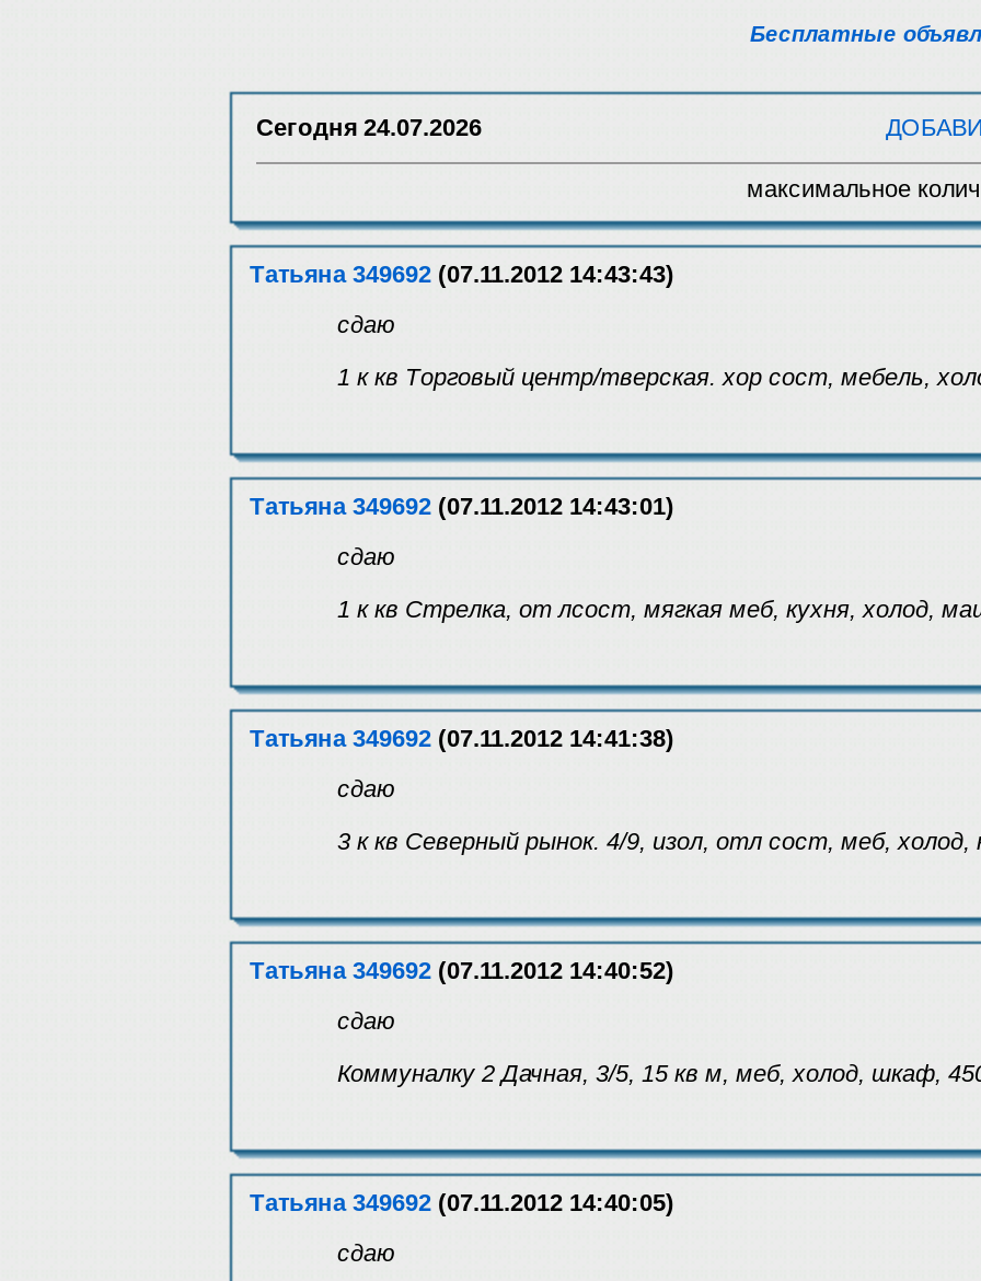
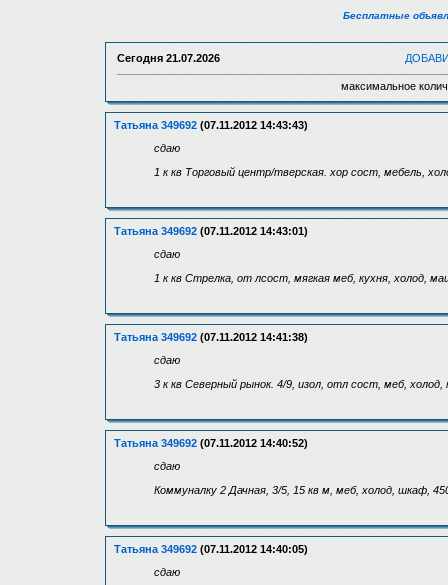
[256,114,482,141] Сегодня 24.07.2026 -> [117,52,220,64] Сегодня 21.07.2026

